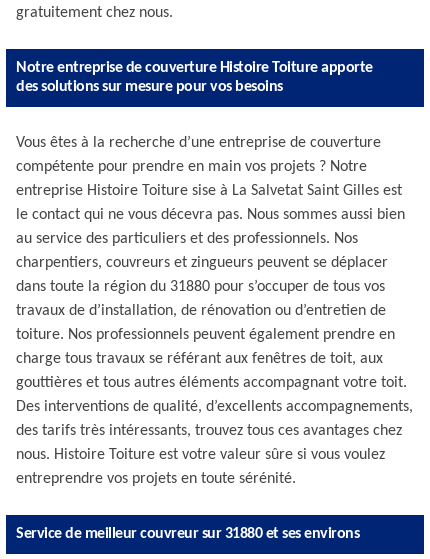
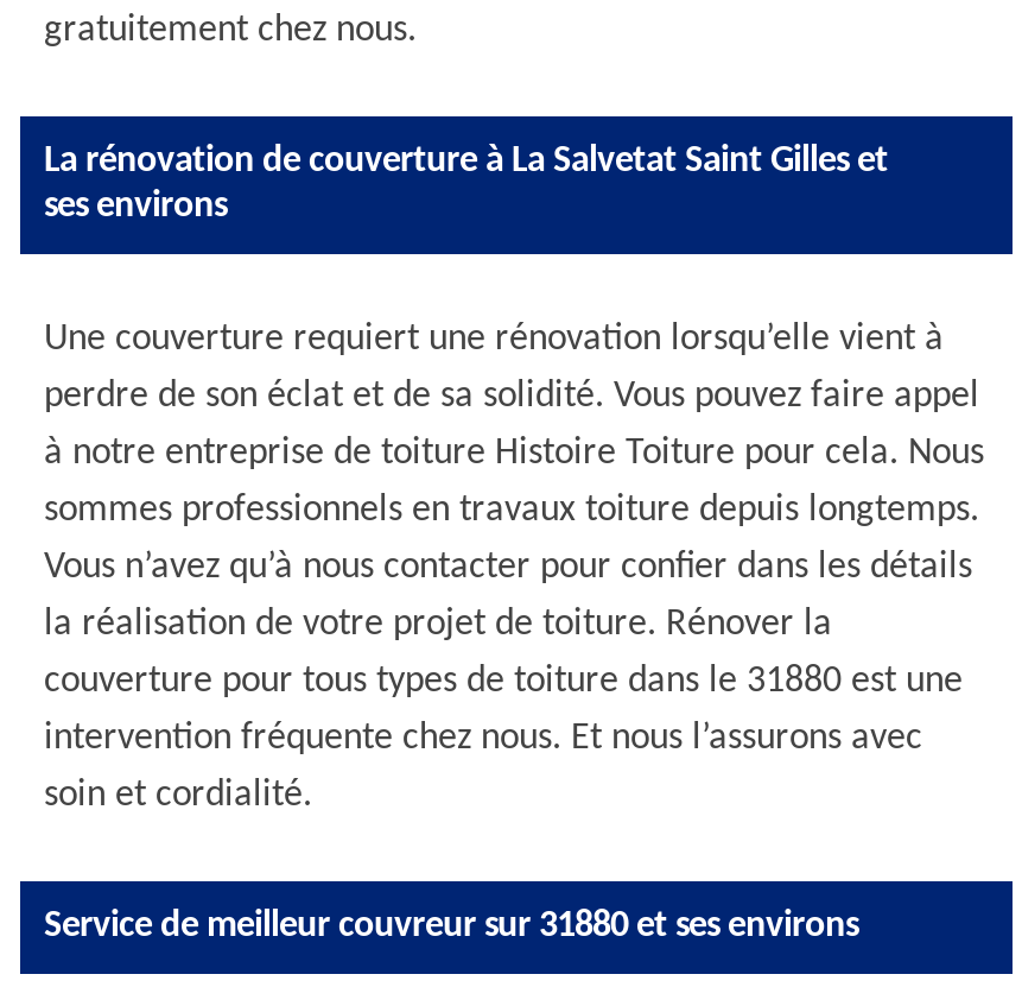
[16,60,413,487] Notre entreprise de couverture Histoire Toiture apporte | des solutions sur mesure pour vos besoins | Vous êtes à la recherche d’une entreprise de couverture | compétente pour prendre en main vos projets ? Notre | entreprise Histoire Toiture sise à La Salvetat Saint Gilles est | le contact qui ne vous décevra pas. Nous sommes aussi bien | au service des particuliers et des professionnels. Nos | charpentiers, couvreurs et zingueurs peuvent se déplacer | dans toute la région du 31880 pour s’occuper de tous vos | travaux de d’installation, de rénovation ou d’entretien de | toiture. Nos professionnels peuvent également prendre en | charge tous travaux se référant aux fenêtres de toit, aux | gouttières et tous autres éléments accompagnant votre toit. | Des interventions de qualité, d’excellents accompagnements, | des tarifs très intéressants, trouvez tous ces avantages chez | nous. Histoire Toiture est votre valeur sûre si vous voulez | entreprendre vos projets en toute sérénité. -> [44,143,984,815] La rénovation de couverture à La Salvetat Saint Gilles et | ses environs | Une couverture requiert une rénovation lorsqu’elle vient à | perdre de son éclat et de sa solidité. Vous pouvez faire appel | à notre entreprise de toiture Histoire Toiture pour cela. Nous | sommes professionnels en travaux toiture depuis longtemps. | Vous n’avez qu’à nous contacter pour confier dans les détails | la réalisation de votre projet de toiture. Rénover la | couverture pour tous types de toiture dans le 31880 est une | intervention fréquente chez nous. Et nous l’assurons avec | soin et cordialité.

